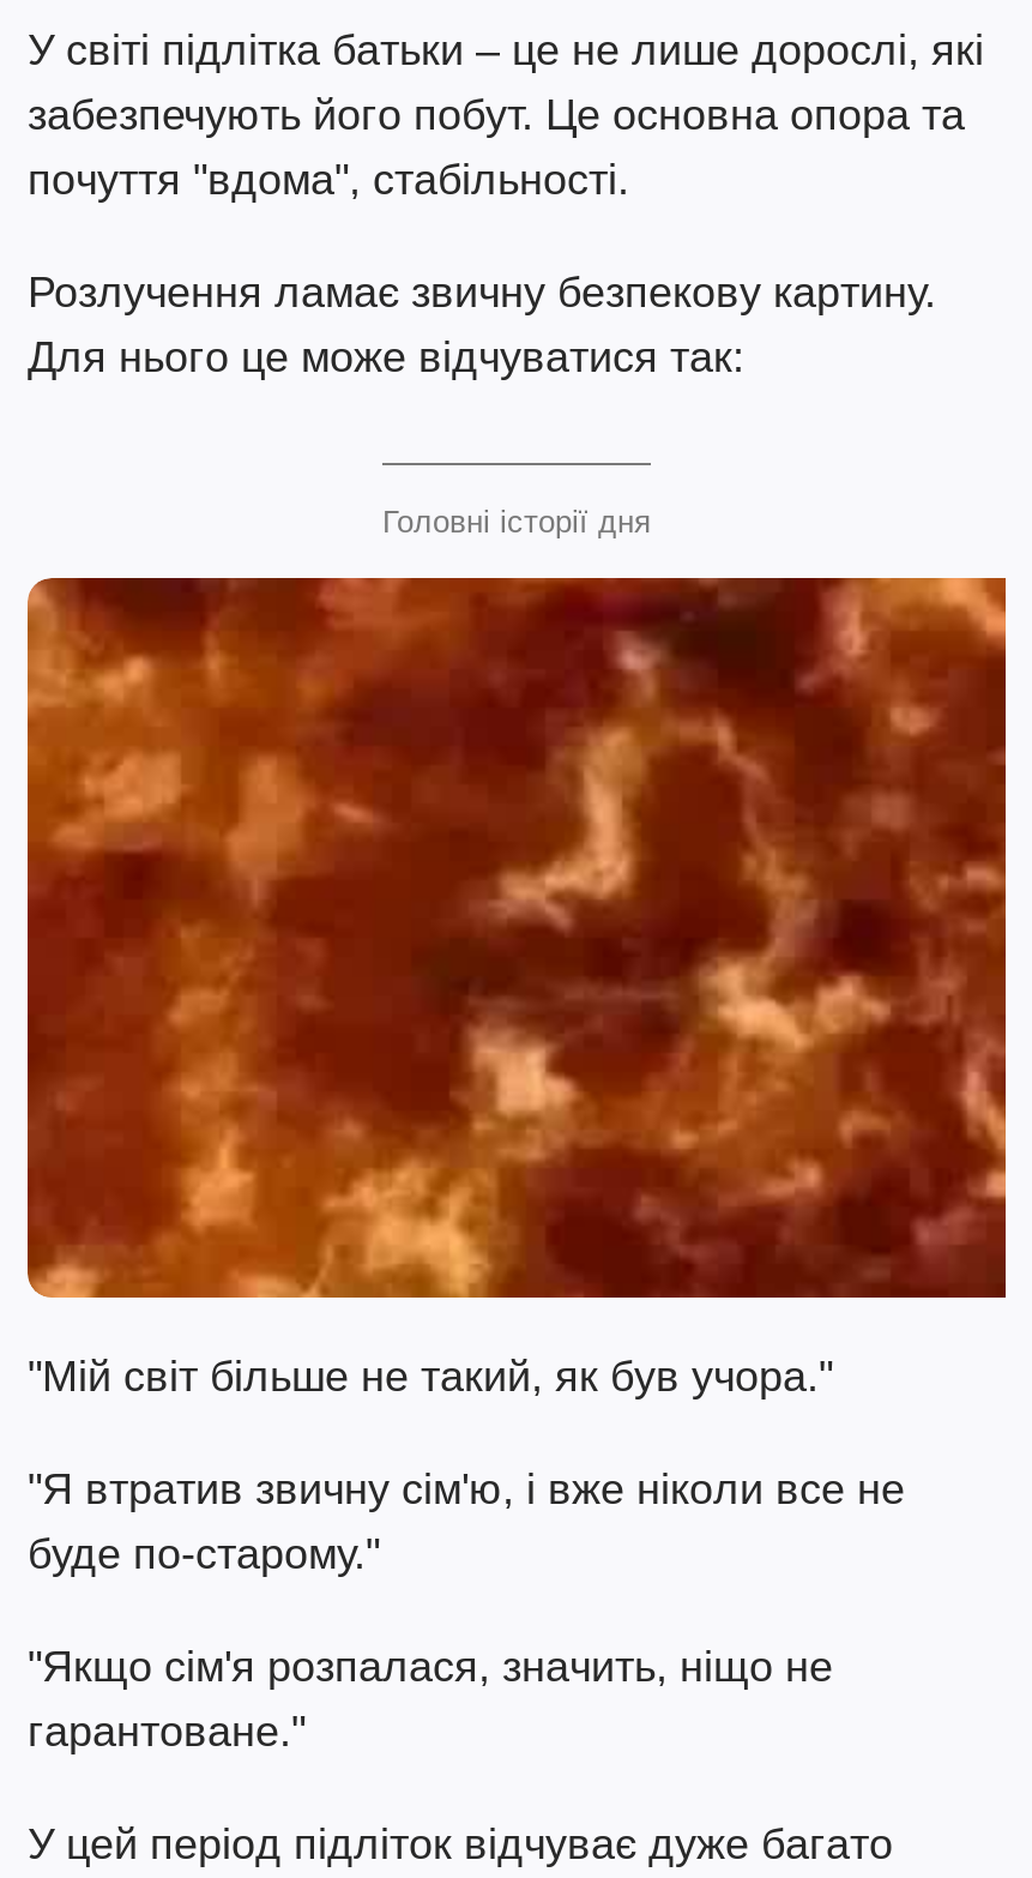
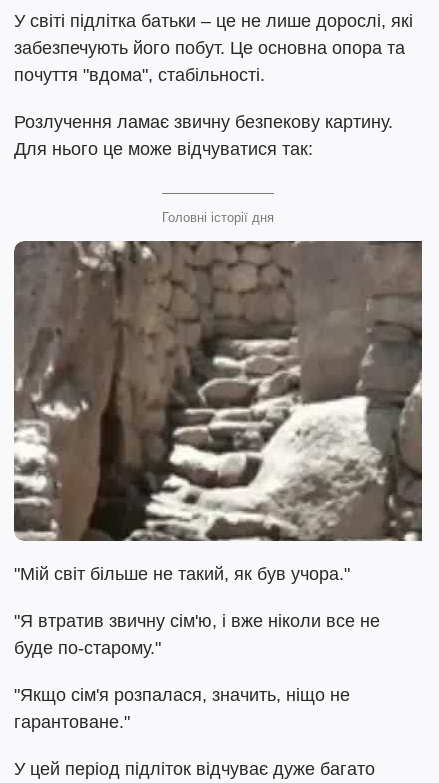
[25,576,1008,1300] [image] -> [13,240,423,542] [image]

